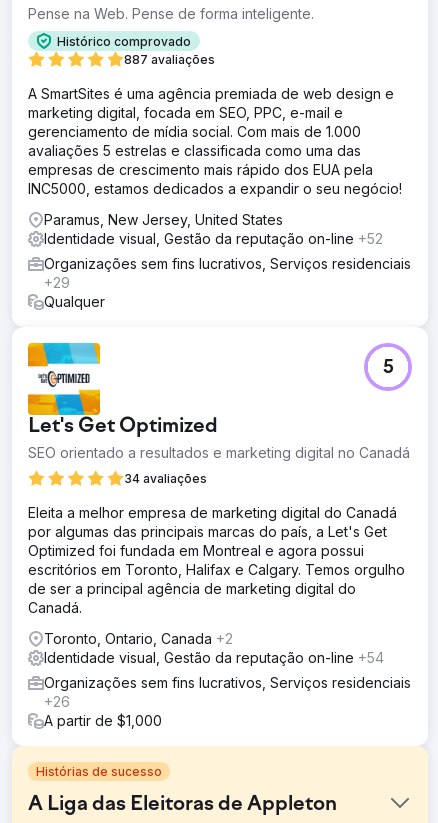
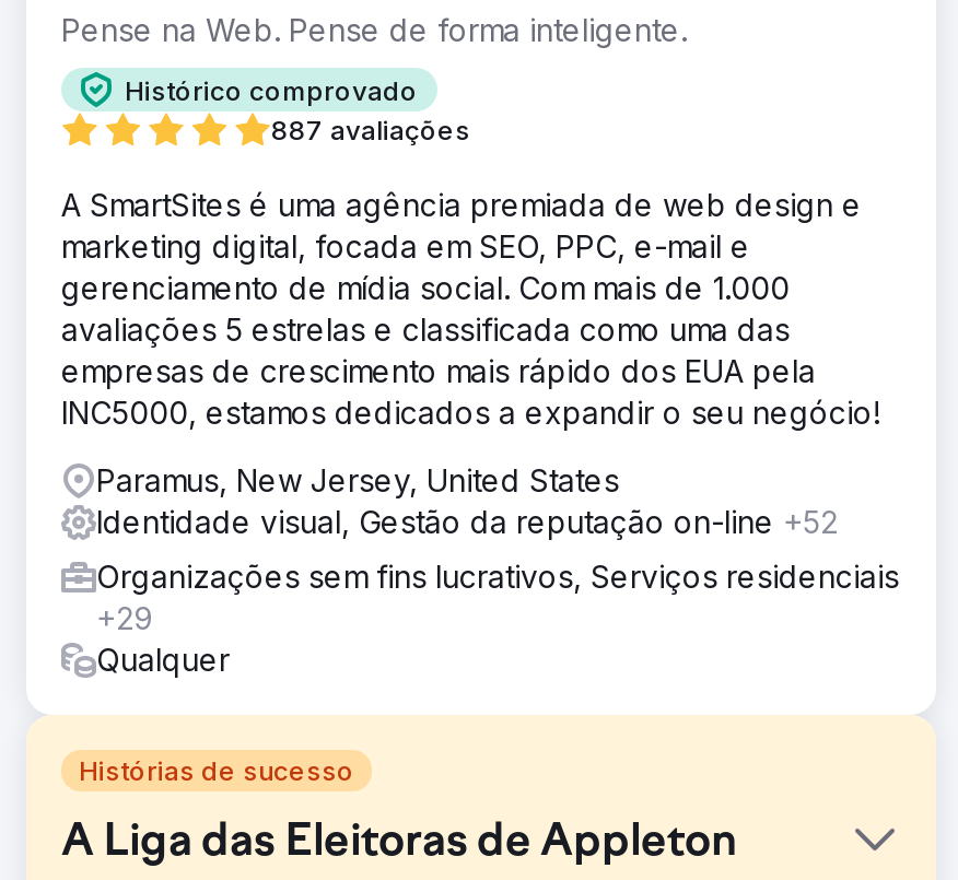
[27,342,410,486] [image] | Let's Get Optimized | SEO orientado a resultados e marketing digital no Canadá | 34 avaliações -> none
[382,359,393,378] 5 -> none
[28,504,411,729] Eleita a melhor empresa de marketing digital do Canadá | por algumas das principais marcas do país, a Let's Get | Optimized foi fundada em Montreal e agora possui | escritórios em Toronto, Halifax e Calgary. Temos orgulho | de ser a principal agência de marketing digital do | Canadá. | Toronto, Ontario, Canada +2 | Identidade visual, Gestão da reputação on-line +54 | Organizações sem fins lucrativos, Serviços residenciais | +26 | A partir de $1,000 -> none

